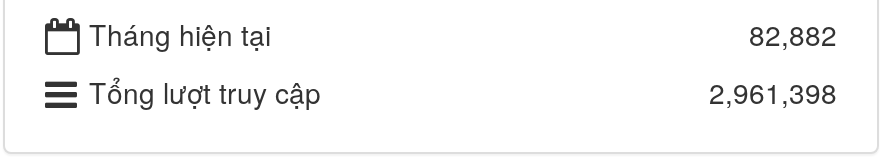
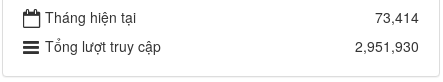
[749,14,837,54] 82,882 -> [375,7,419,27] 73,414
[709,72,837,112] 2,961,398 -> [355,36,419,56] 2,951,930

